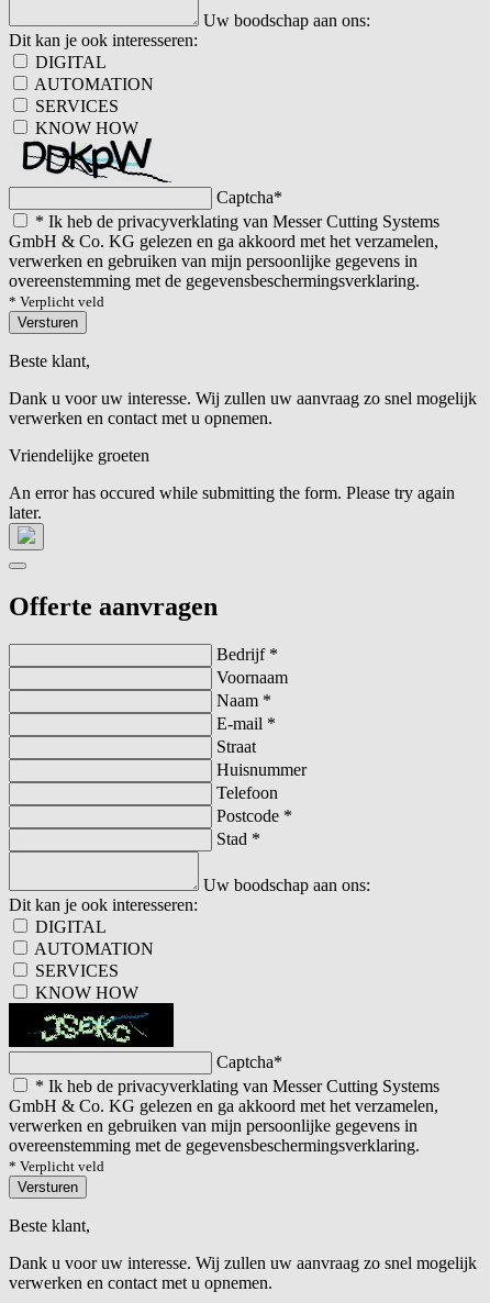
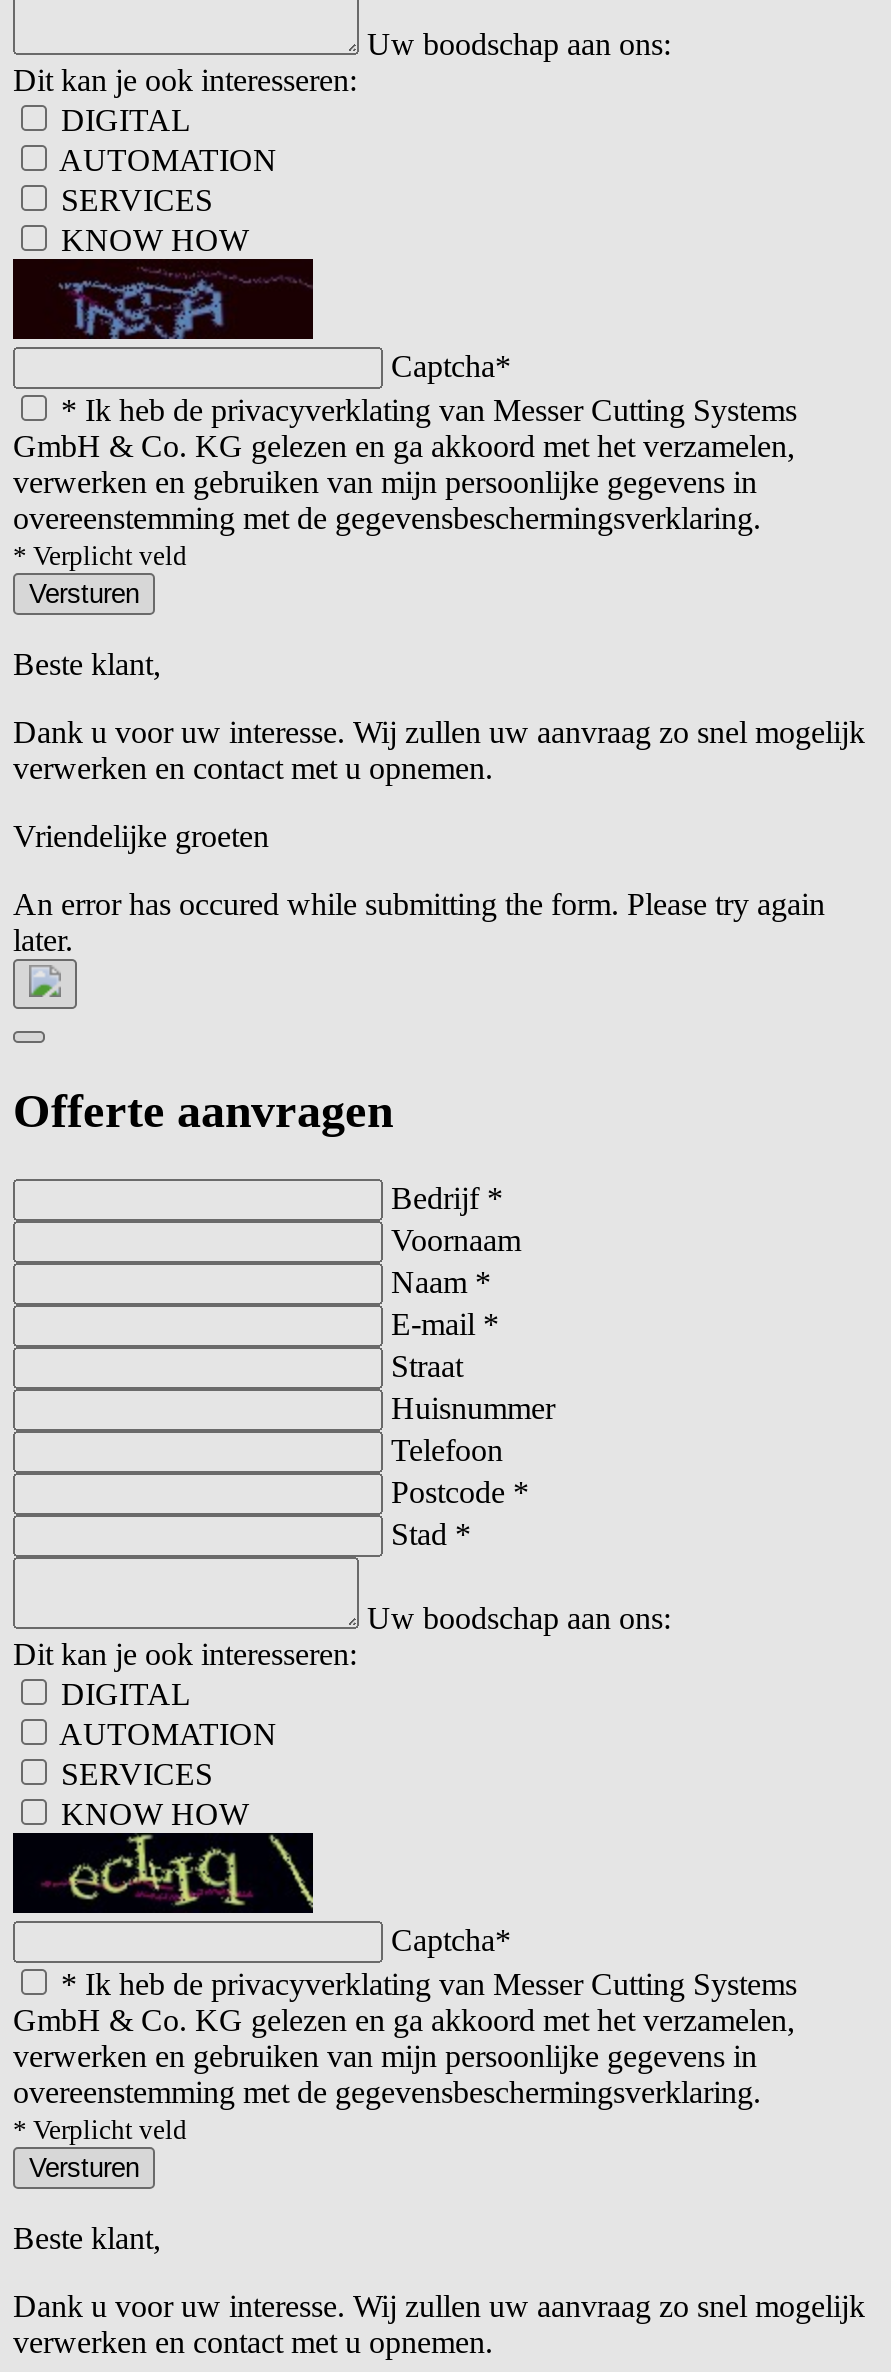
[9,138,174,182] [image] -> [11,257,315,341] [image]
[26,1004,174,1044] [image] -> [41,1833,315,1907] [image]

